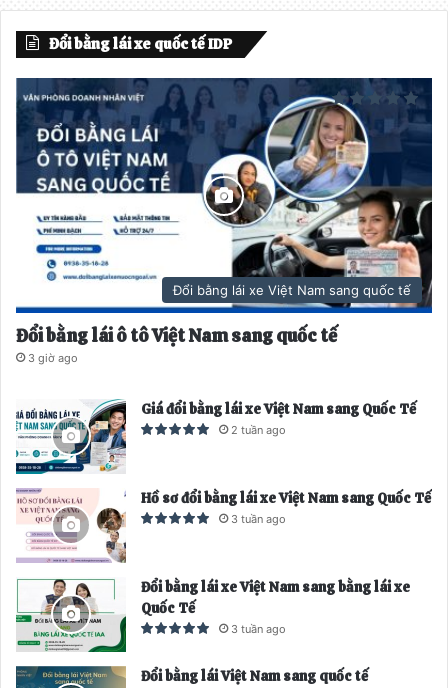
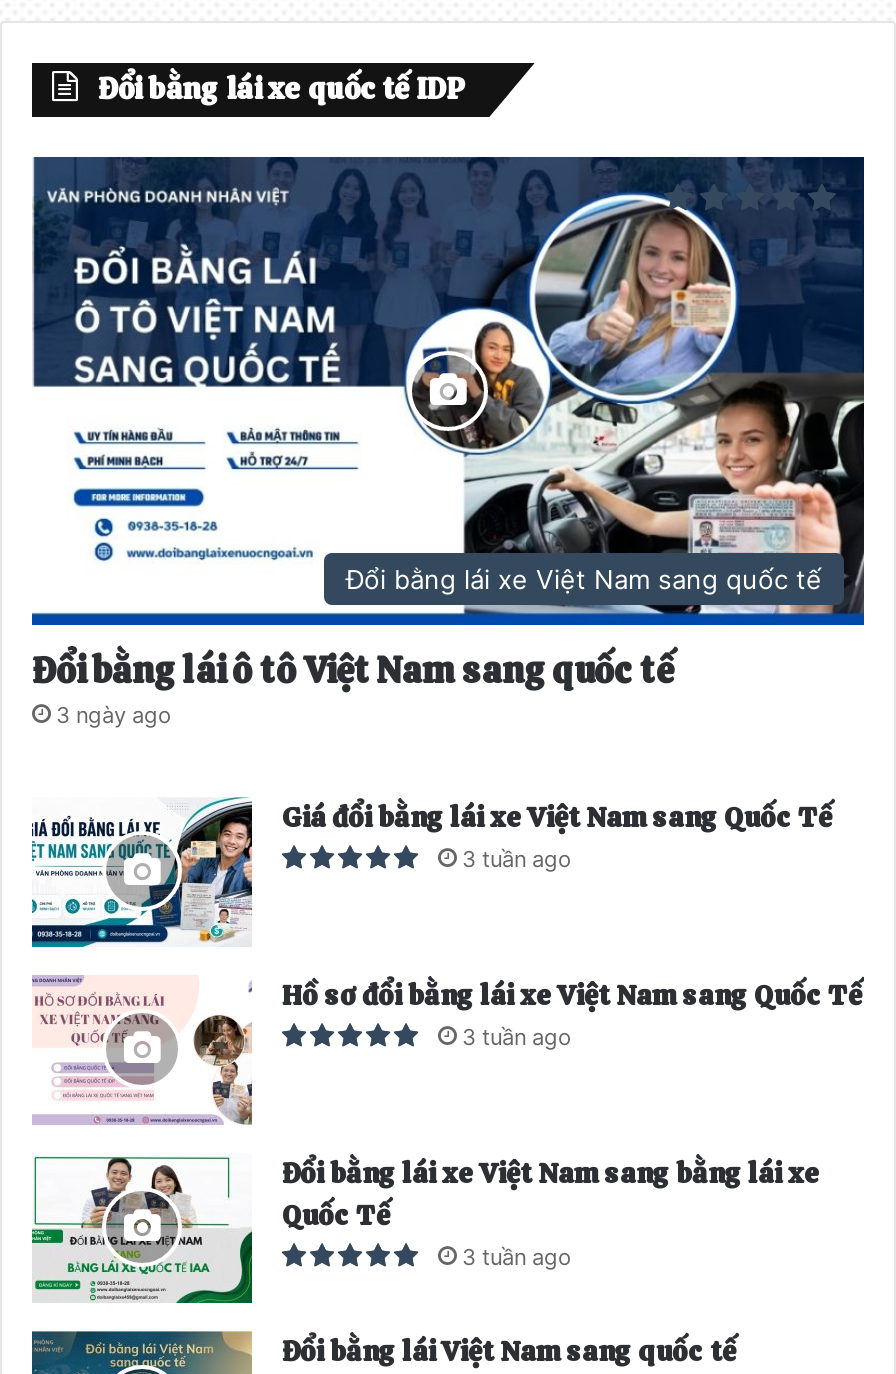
[28,351,78,365] 3 giờ ago -> [56,701,172,729] 3 ngày ago
[231,423,286,437] 2 tuần ago -> [462,845,572,873] 3 tuần ago

